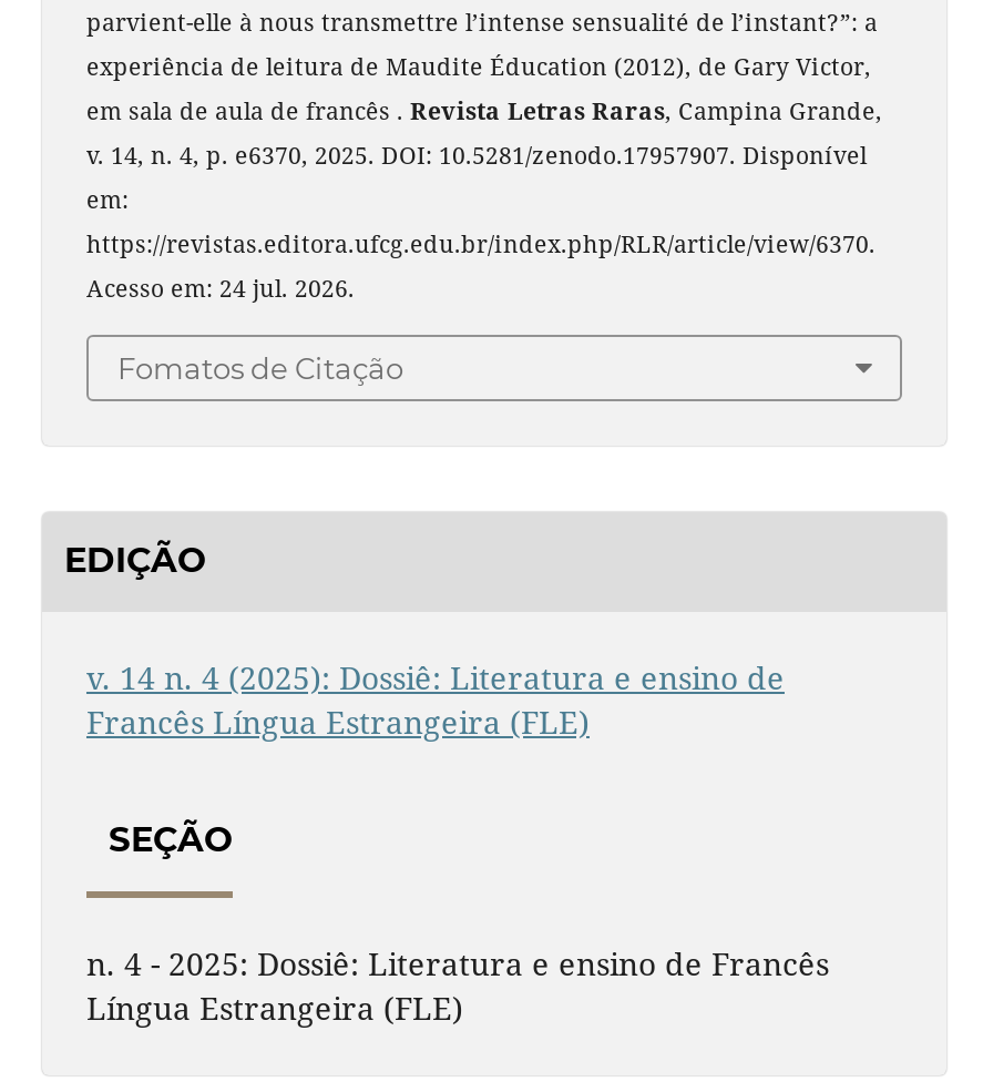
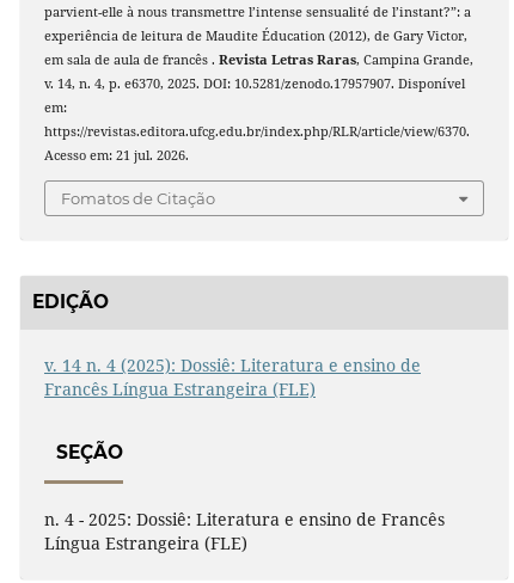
[86,273,355,304] Acesso em: 24 jul. 2026. -> [44,147,189,164] Acesso em: 21 jul. 2026.

